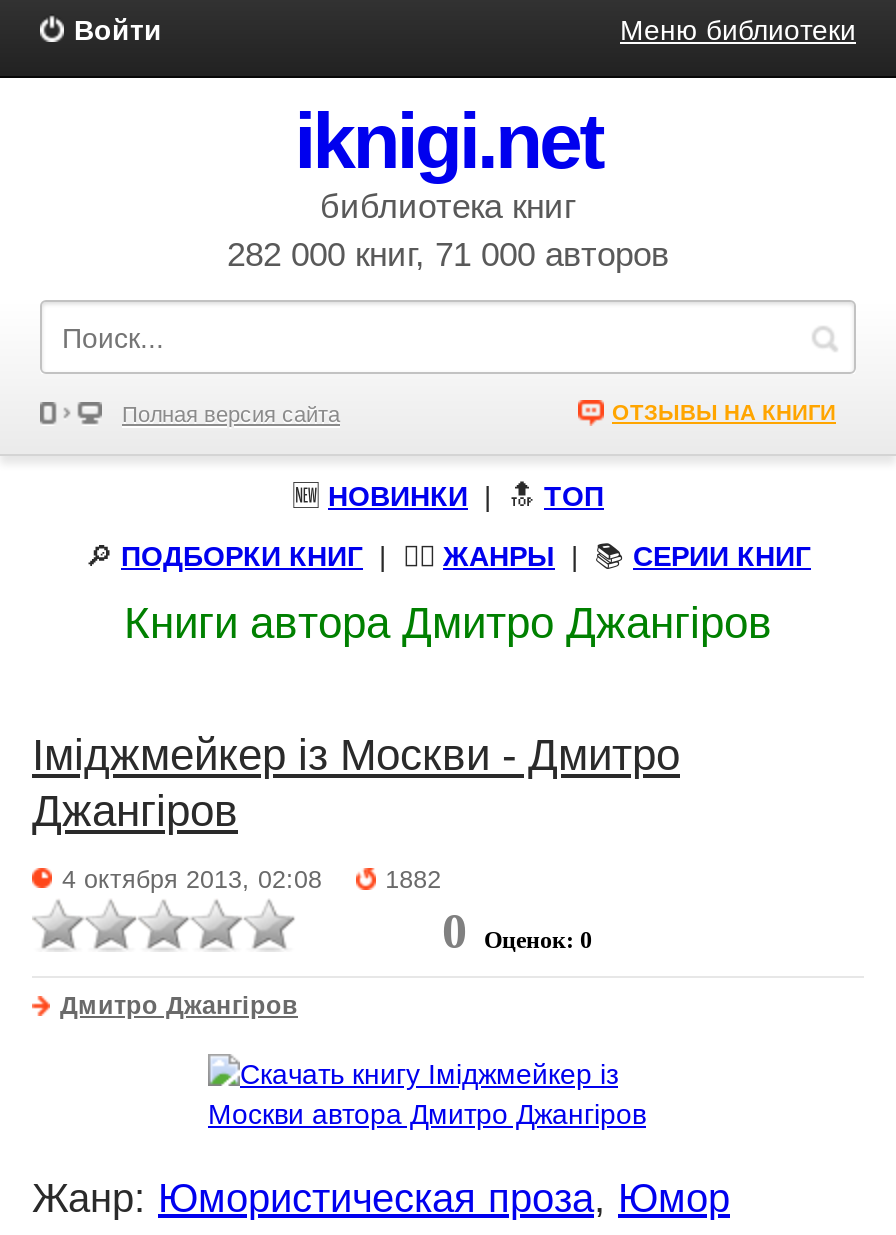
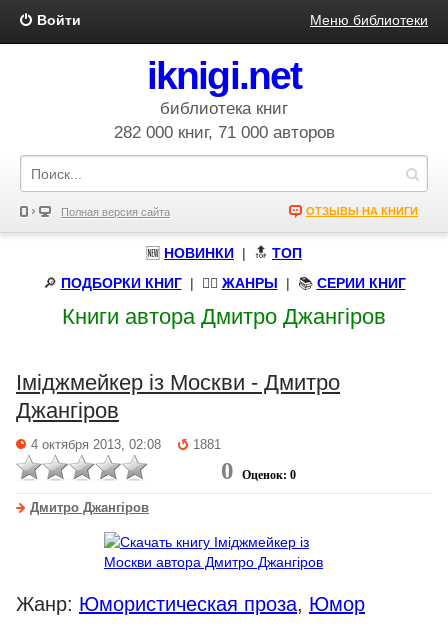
[385,866,441,894] 1882 -> [193,438,221,452] 1881

